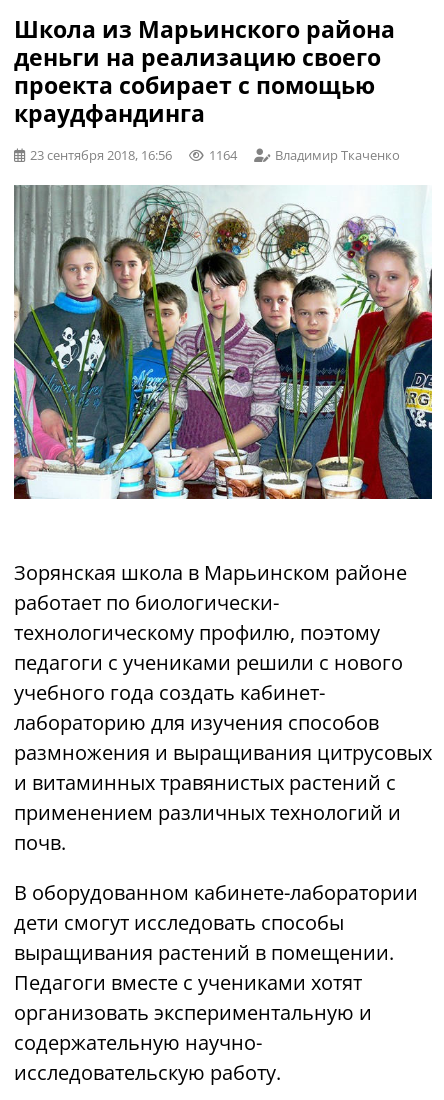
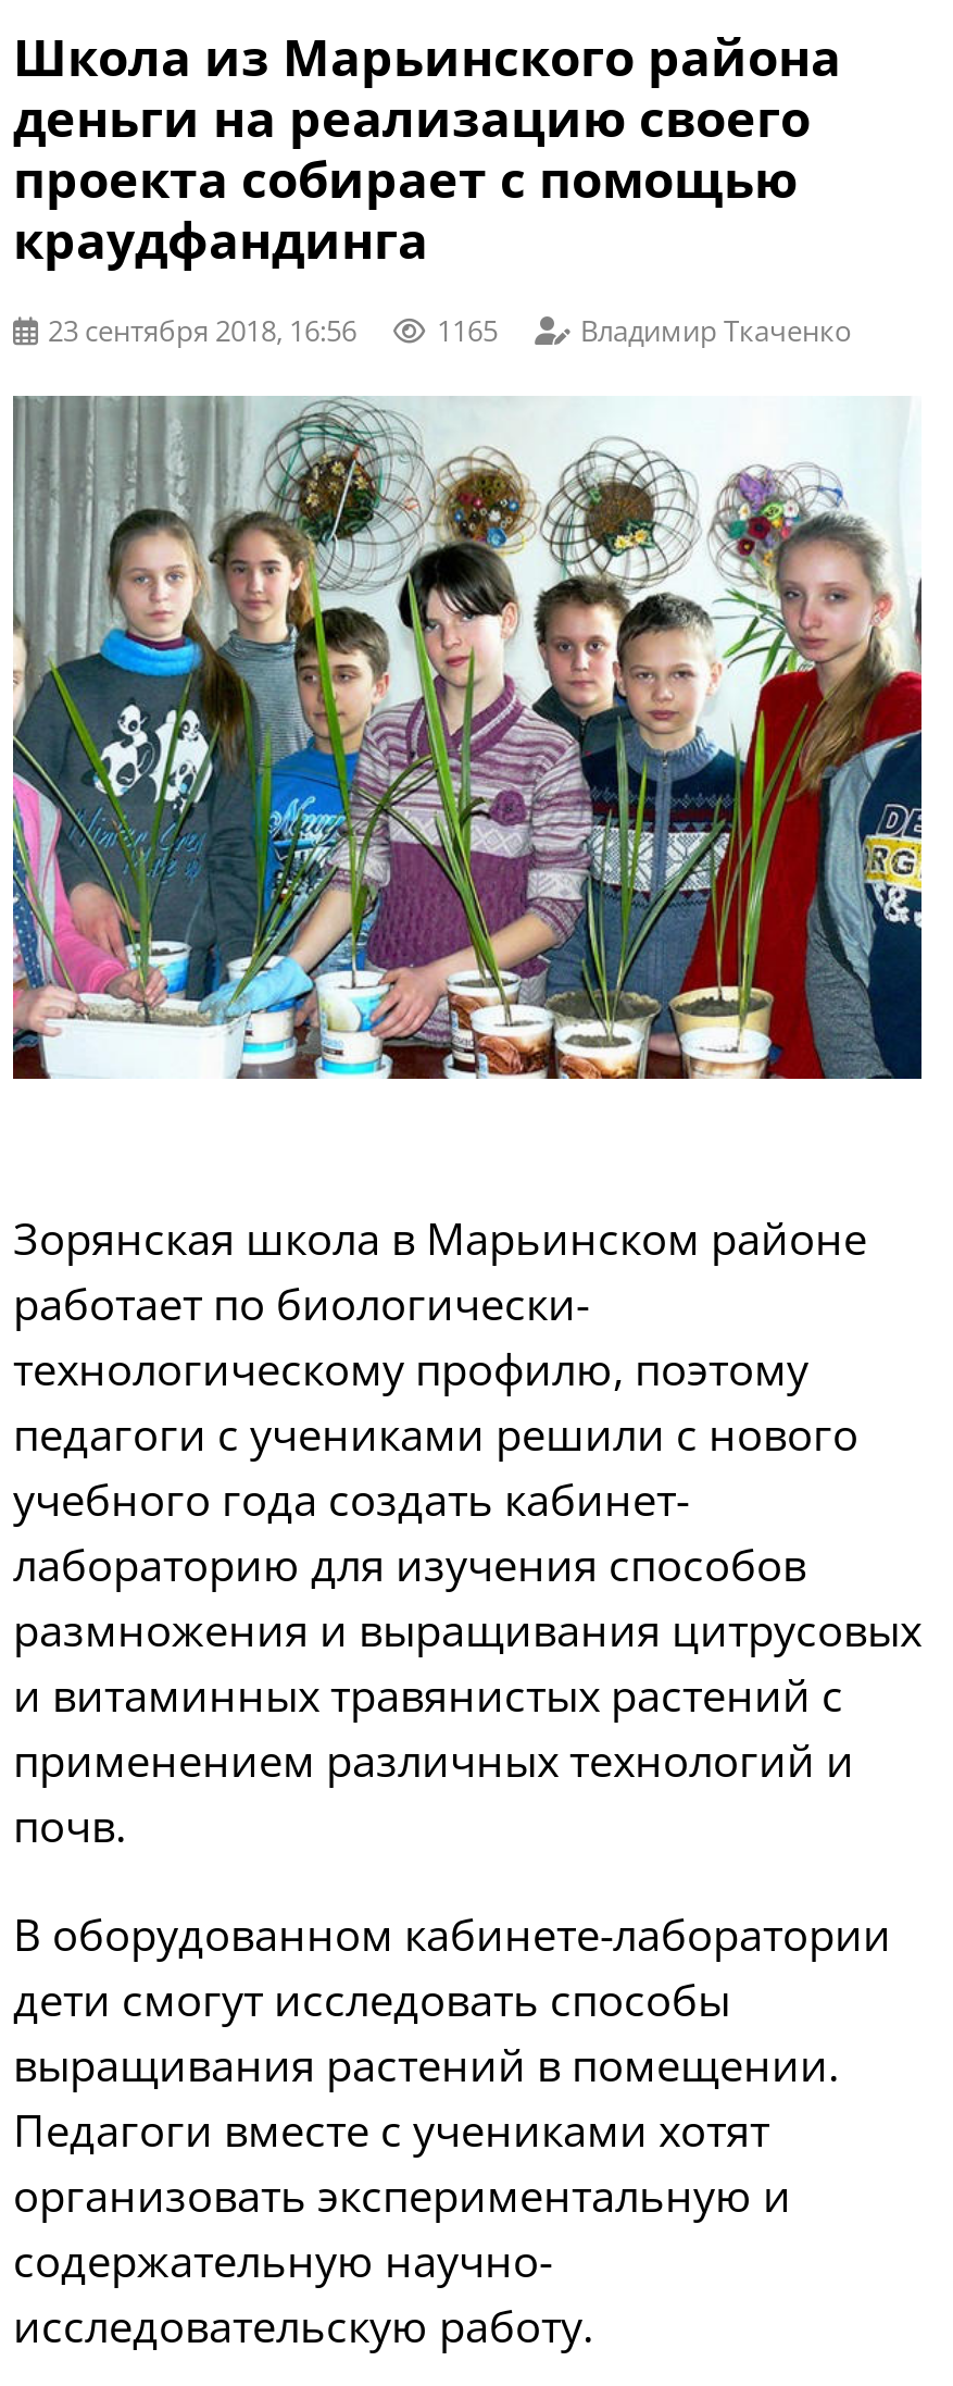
[209,146,237,164] 1164 -> [437,311,498,350] 1165

